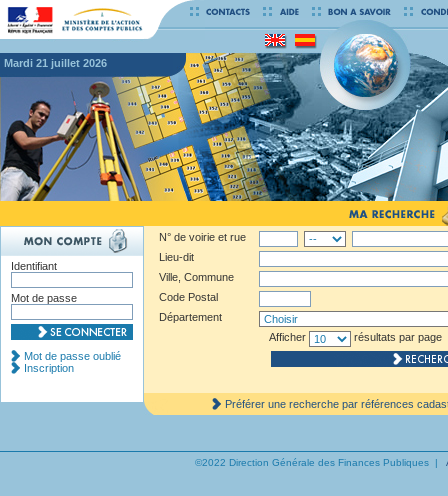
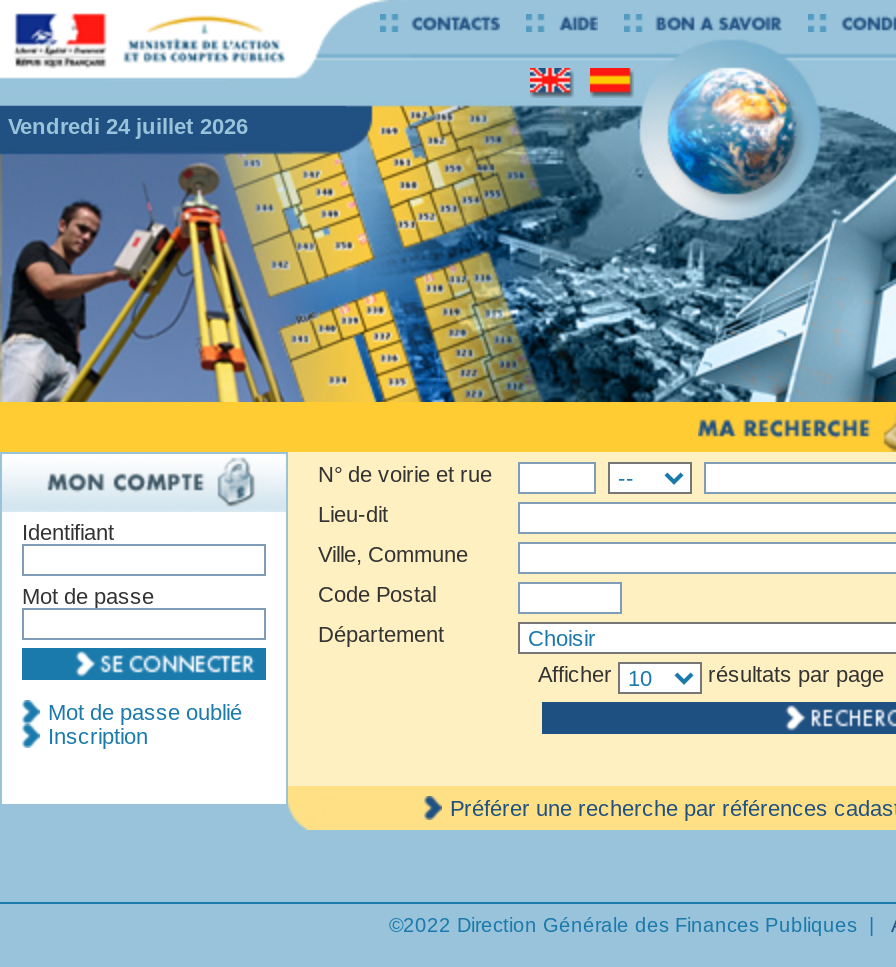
[13,57,107,69] mardi 21 juillet 2026 -> [20,114,248,138] vendredi 24 juillet 2026

